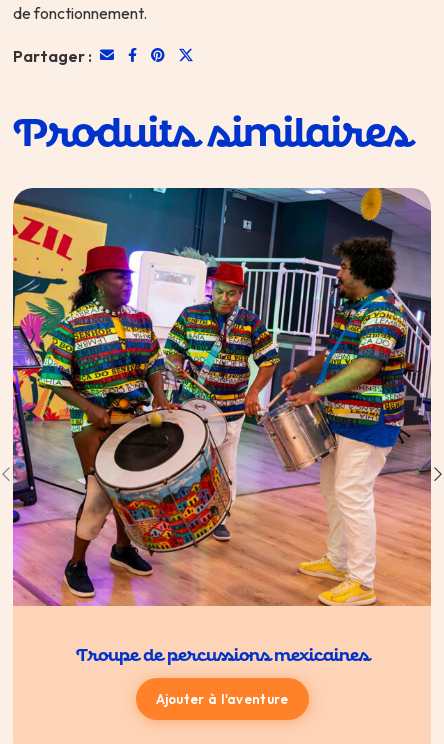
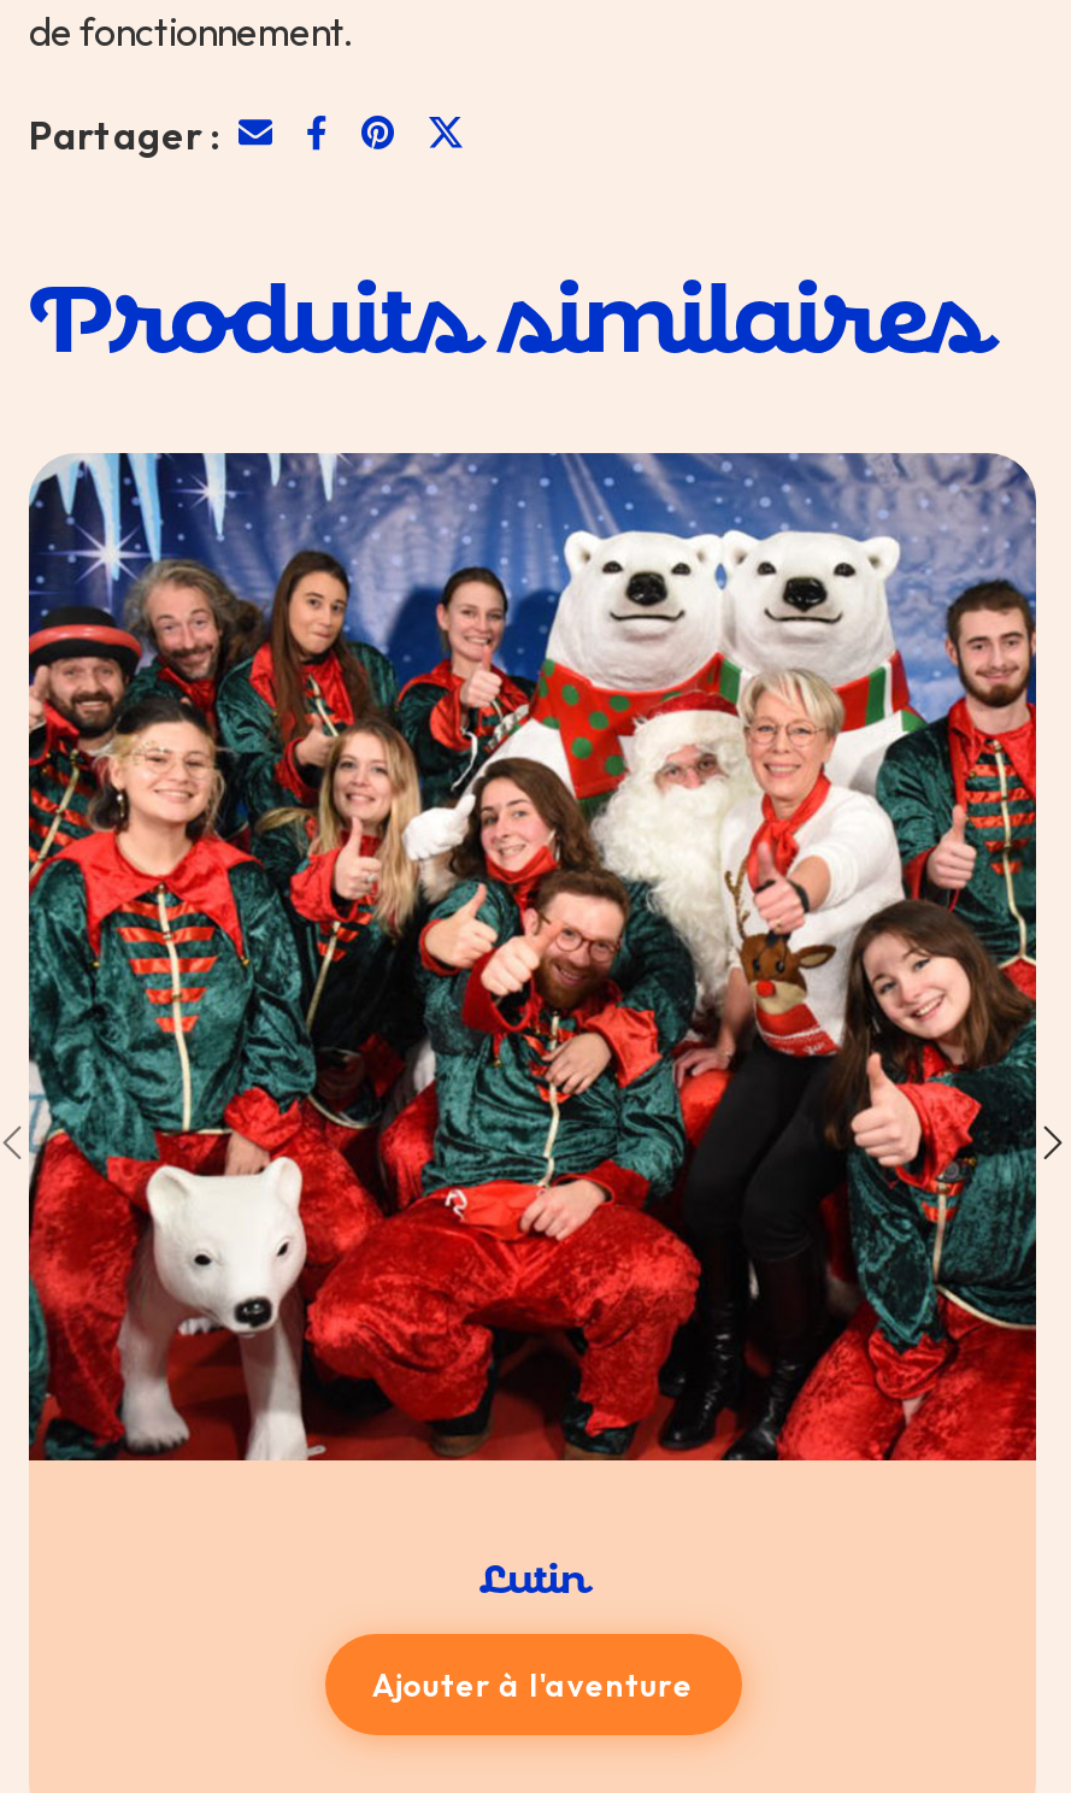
[12,187,432,669] [image] | Troupe de percussions mexicaines -> [27,451,1038,1612] [image] | Lutin

